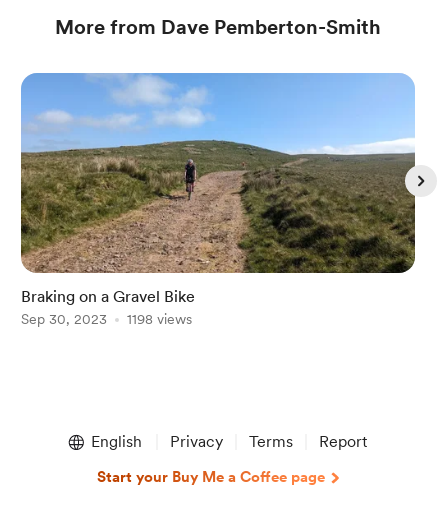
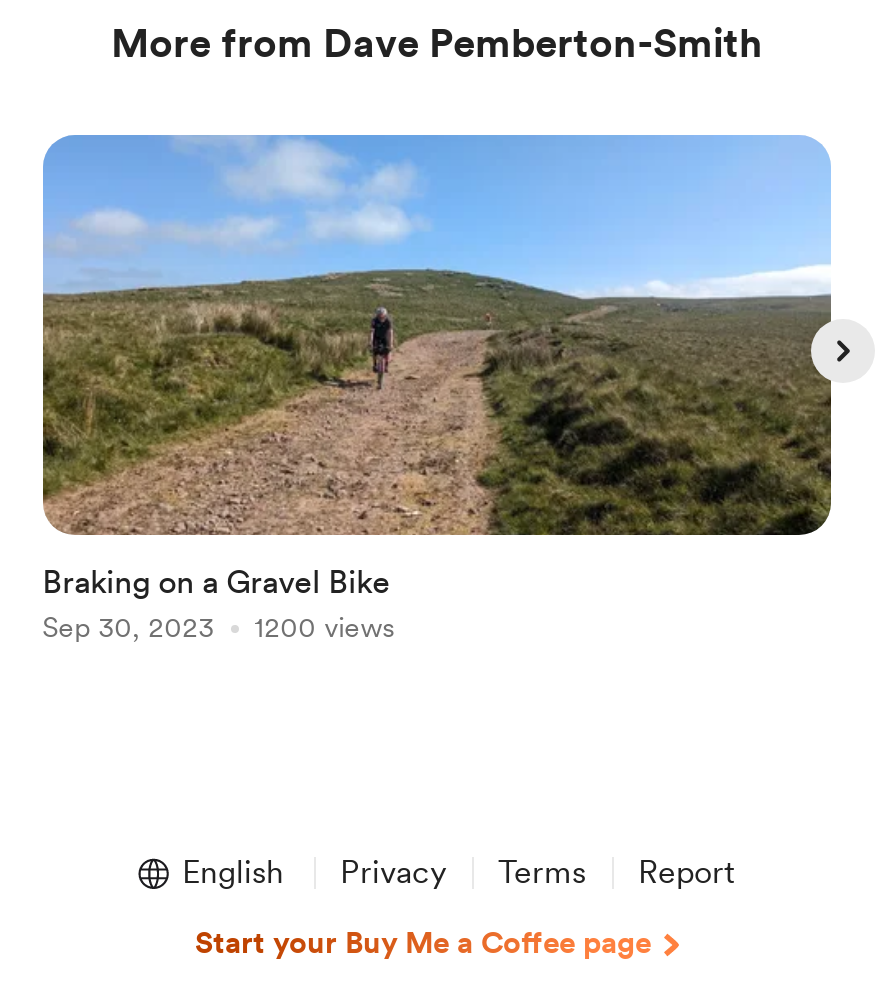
[21,311,192,327] Sep 30, 2023 1198 views -> [42,611,394,643] Sep 30, 2023 1200 views

